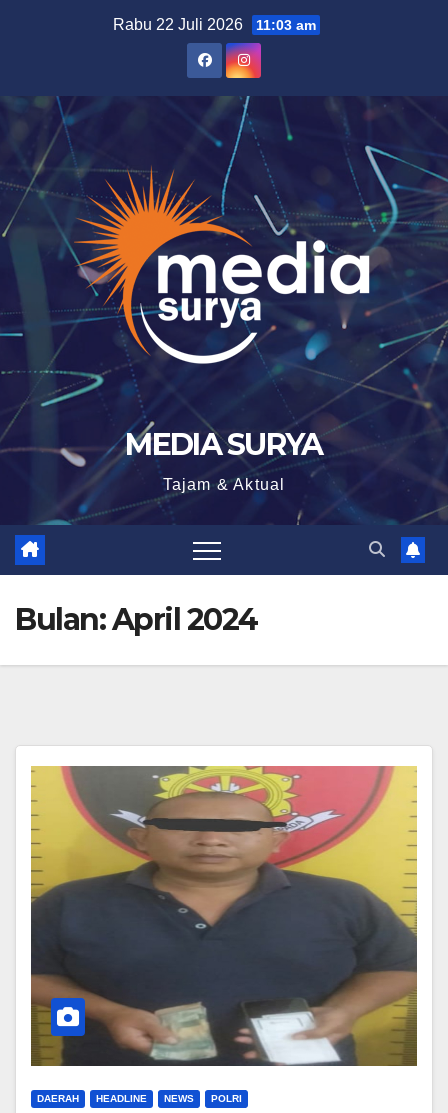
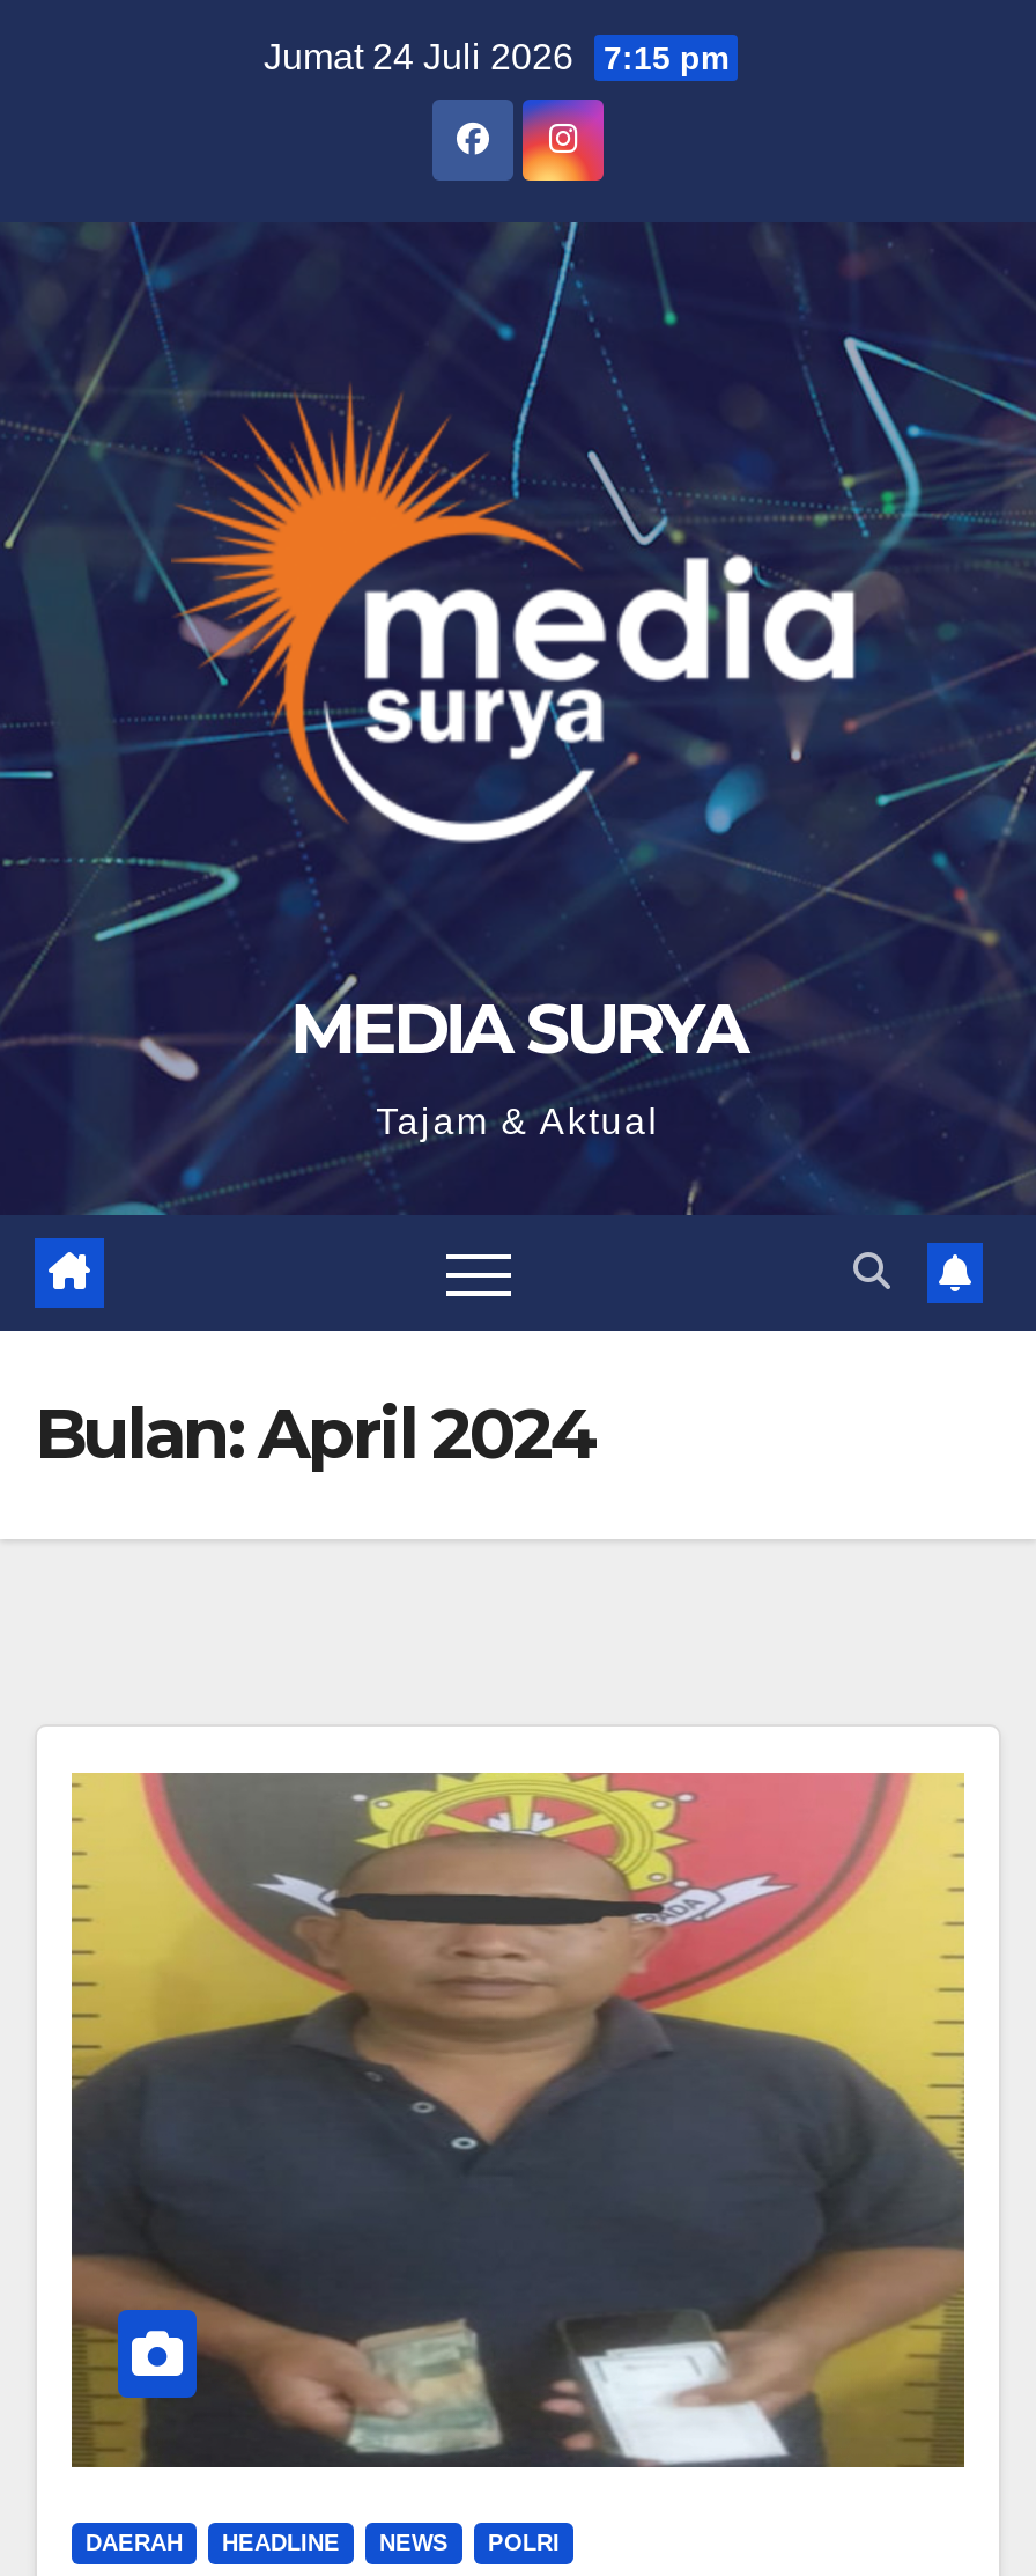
[113,16,316,33] Rabu 22 Juli 2026 11:03 am -> [264,37,728,76] Jumat 24 Juli 2026 7:15 pm

